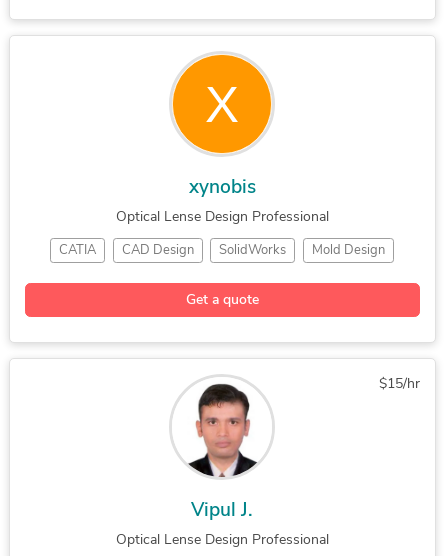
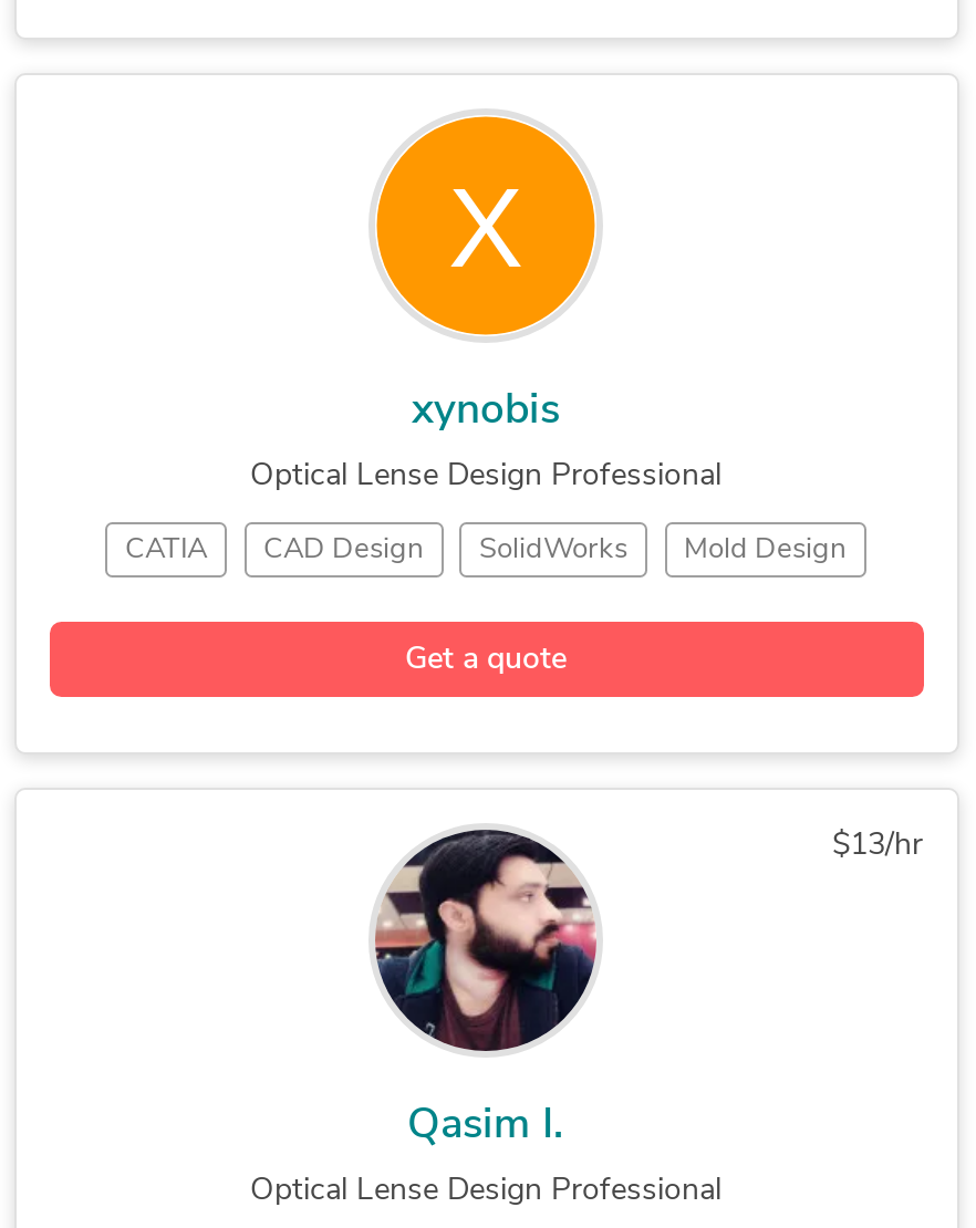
[172,377,272,521] [image] | Vipul J. -> [373,828,599,1148] [image] | Qasim I.
[378,377,419,392] $15/hr -> [832,830,923,863] $13/hr

